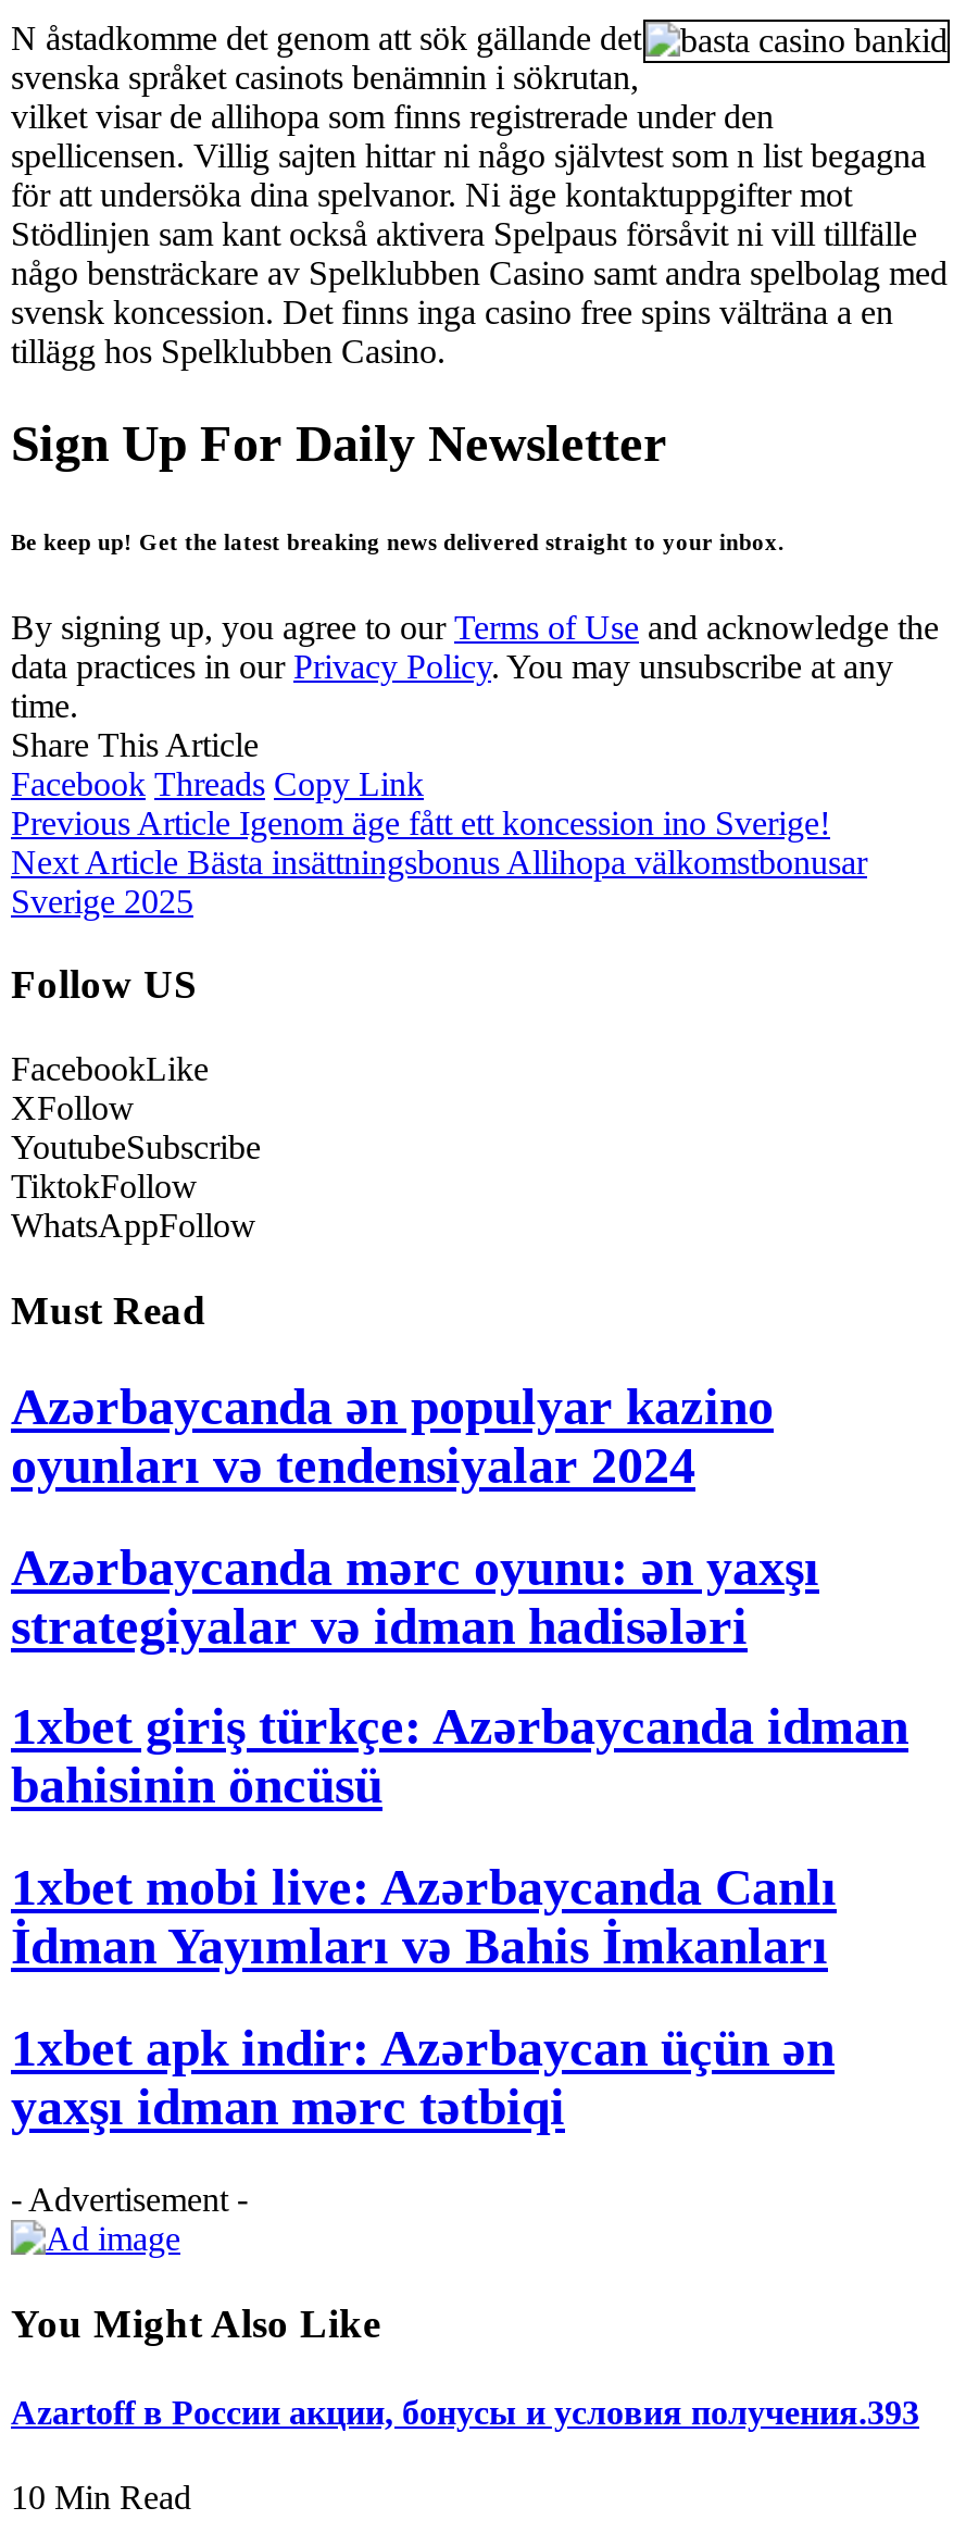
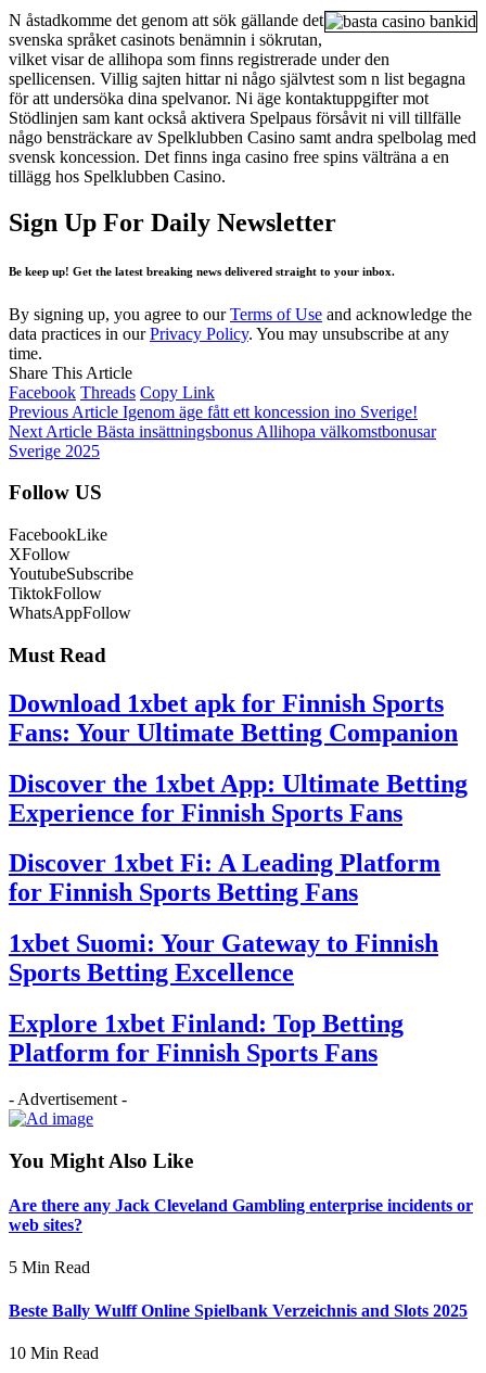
[11,1378,774,1493] Azərbaycanda ən populyar kazino | oyunları və tendensiyalar 2024 -> [9,689,458,746] Download 1xbet apk for Finnish Sports | Fans: Your Ultimate Betting Companion
[11,1539,819,1654] Azərbaycanda mərc oyunu: ən yaxşı | strategiyalar və idman hadisələri -> [9,769,468,827] Discover the 1xbet App: Ultimate Betting | Experience for Finnish Sports Fans
[11,1699,908,1814] 1xbet giriş türkçe: Azərbaycanda idman | bahisinin öncüsü -> [9,849,440,907] Discover 1xbet Fi: A Leading Platform | for Finnish Sports Betting Fans
[11,1860,837,1975] 1xbet mobi live: Azərbaycanda Canlı | İdman Yayımları və Bahis İmkanları -> [9,930,438,987] 1xbet Suomi: Your Gateway to Finnish | Sports Betting Excellence
[11,2021,835,2136] 1xbet apk indir: Azərbaycan üçün ən | yaxşı idman mərc tətbiqi -> [9,1010,404,1067] Explore 1xbet Finland: Top Betting | Platform for Finnish Sports Fans
[11,2394,919,2431] Azartoff в России акции, бонусы и условия получения.393 -> [9,1196,473,1319] Are there any Jack Cleveland Gambling enterprise incidents or | web sites? | 5 Min Read | Beste Bally Wulff Online Spielbank Verzeichnis and Slots 2025

